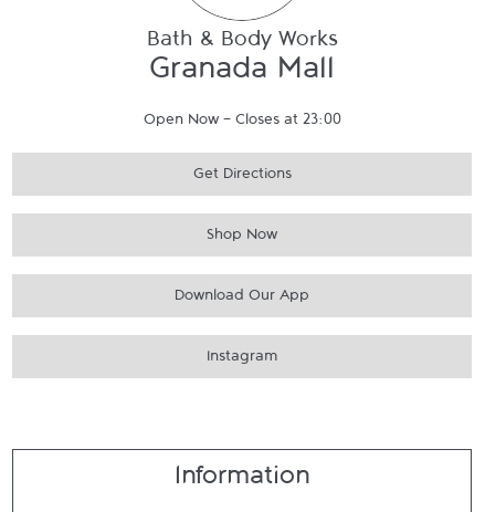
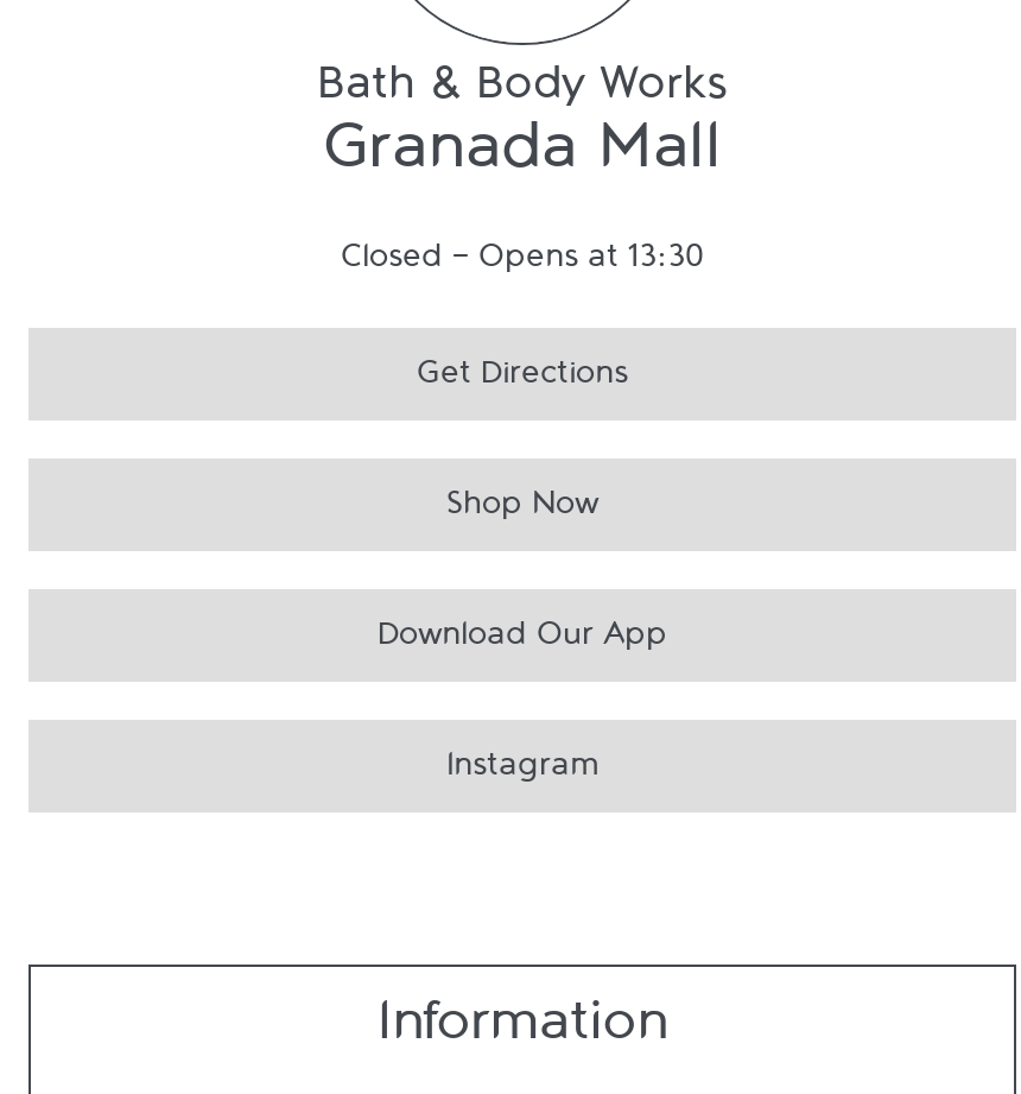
[143,113,341,135] Open Now - Closes at 23:00 -> [341,242,704,290] Closed - Opens at 13:30

